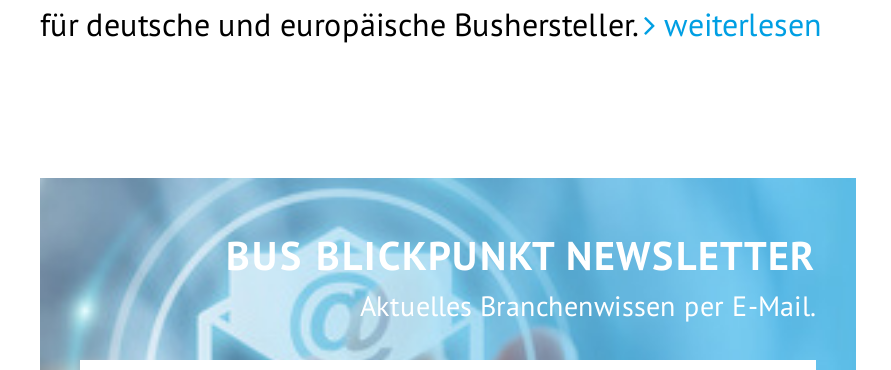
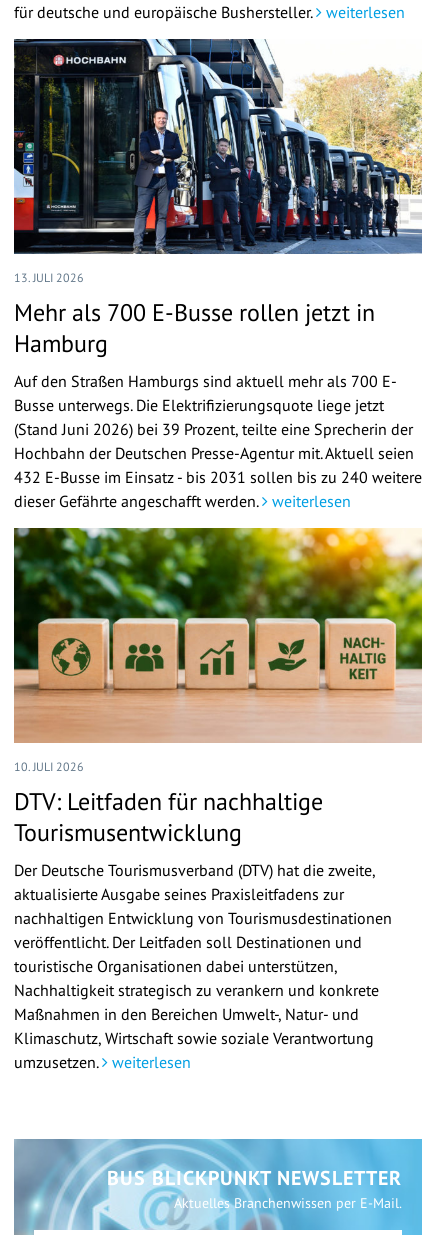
none -> [13,38,423,511] [image] | 13. JULI 2026 | Mehr als 700 E-Busse rollen jetzt in | Hamburg | Auf den Straßen Hamburgs sind aktuell mehr als 700 E- | Busse unterwegs. Die Elektrifizierungsquote liege jetzt | (Stand Juni 2026) bei 39 Prozent, teilte eine Sprecherin der | Hochbahn der Deutschen Presse-Agentur mit. Aktuell seien | 432 E-Busse im Einsatz - bis 2031 sollen bis zu 240 weitere | dieser Gefährte angeschafft werden. weiterlesen
none -> [13,527,423,1072] [image] | 10. JULI 2026 | DTV: Leitfaden für nachhaltige | Tourismusentwicklung | Der Deutsche Tourismusverband (DTV) hat die zweite, | aktualisierte Ausgabe seines Praxisleitfadens zur | nachhaltigen Entwicklung von Tourismusdestinationen | veröffentlicht. Der Leitfaden soll Destinationen und | touristische Organisationen dabei unterstützen, | Nachhaltigkeit strategisch zu verankern und konkrete | Maßnahmen in den Bereichen Umwelt-, Natur- und | Klimaschutz, Wirtschaft sowie soziale Verantwortung | umzusetzen. weiterlesen

